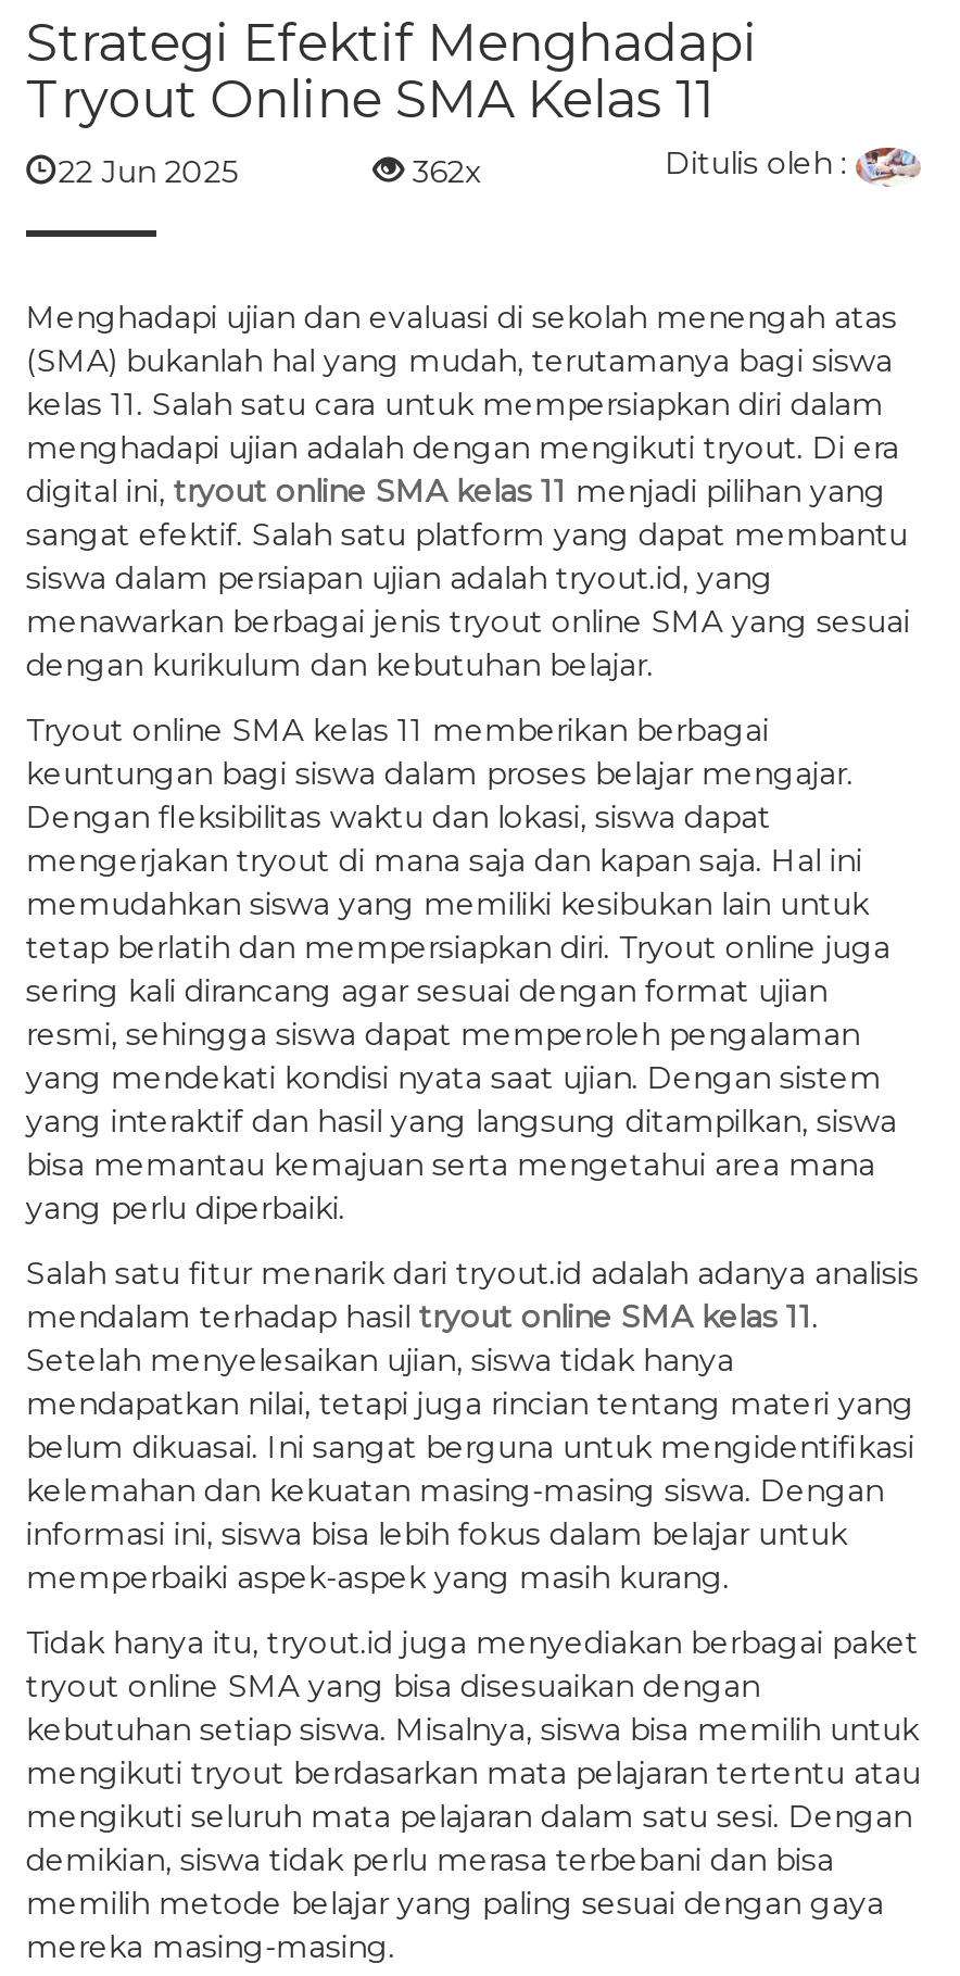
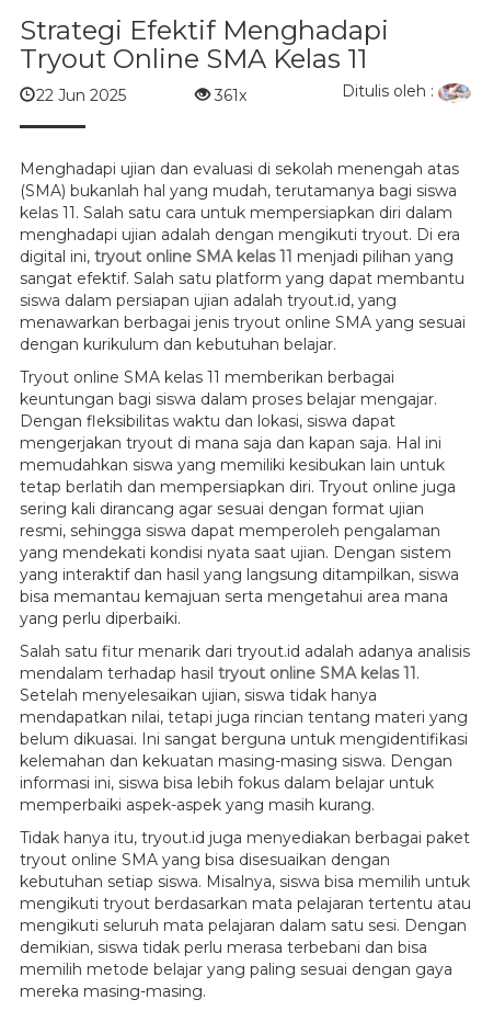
[404,153,480,192] 362x -> [210,86,246,106] 361x

